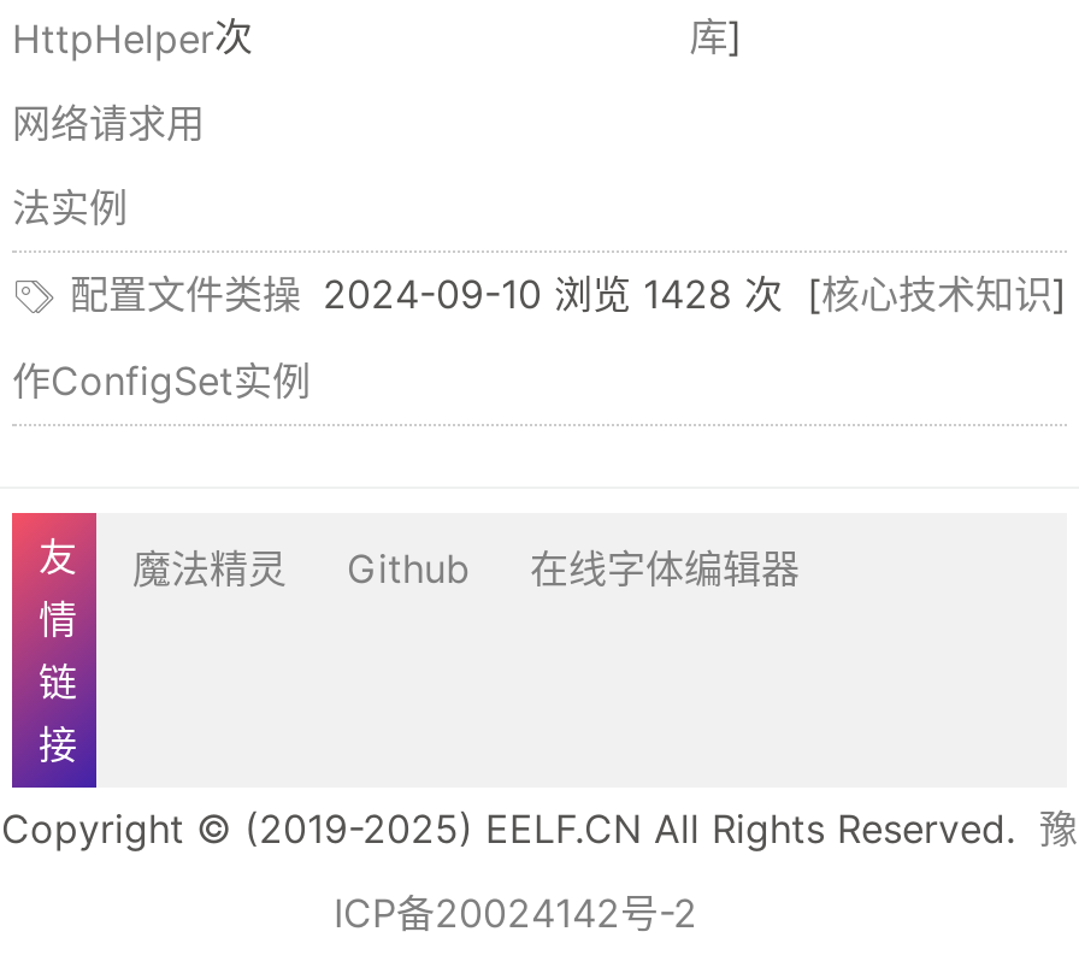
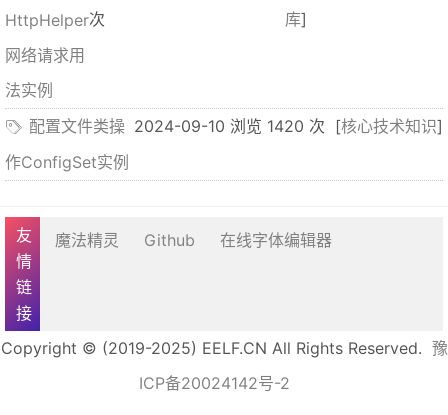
[323,270,1067,318] 2024-09-10 浏览 1428 次 [核心技术知识] -> [134,116,443,136] 2024-09-10 浏览 1420 次 [核心技术知识]

